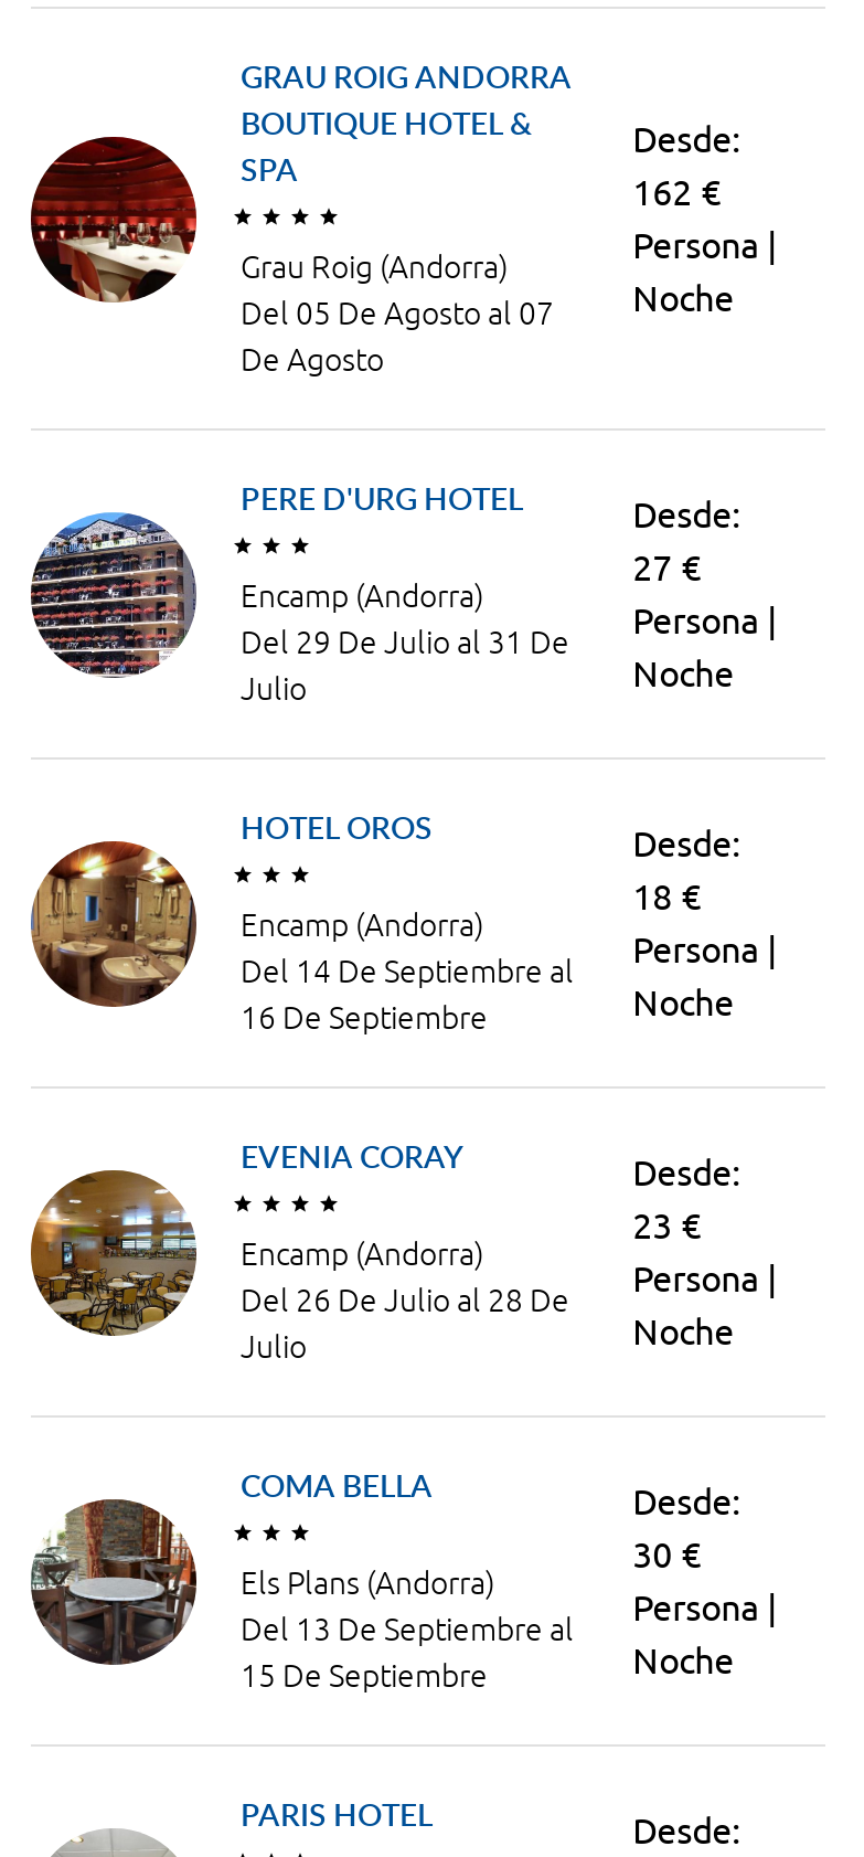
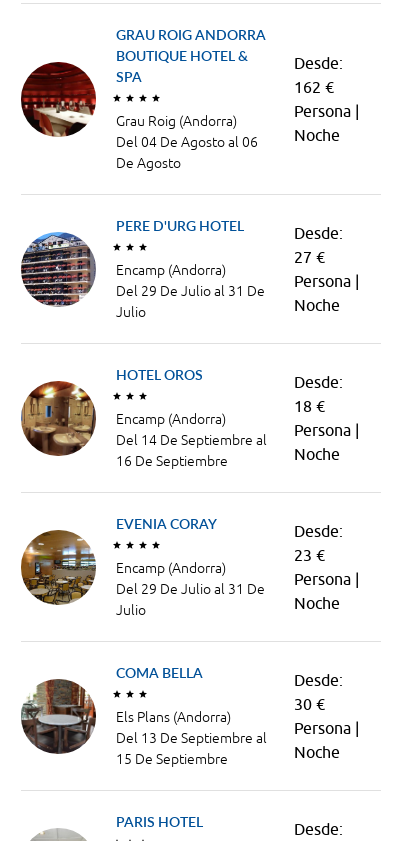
[241,296,554,331] Del 05 De Agosto al 07 -> [116,134,258,150] Del 04 De Agosto al 06
[241,1283,569,1318] Del 26 De Julio al 28 De -> [116,581,265,597] Del 29 De Julio al 31 De

